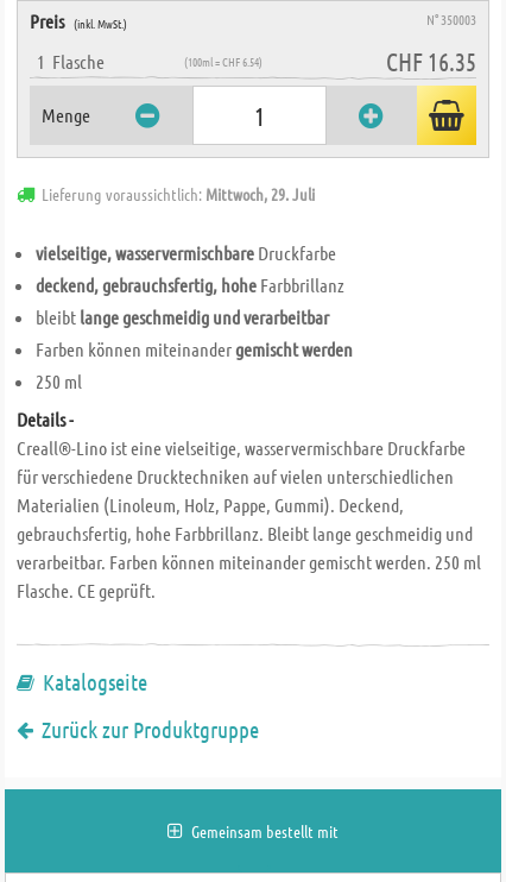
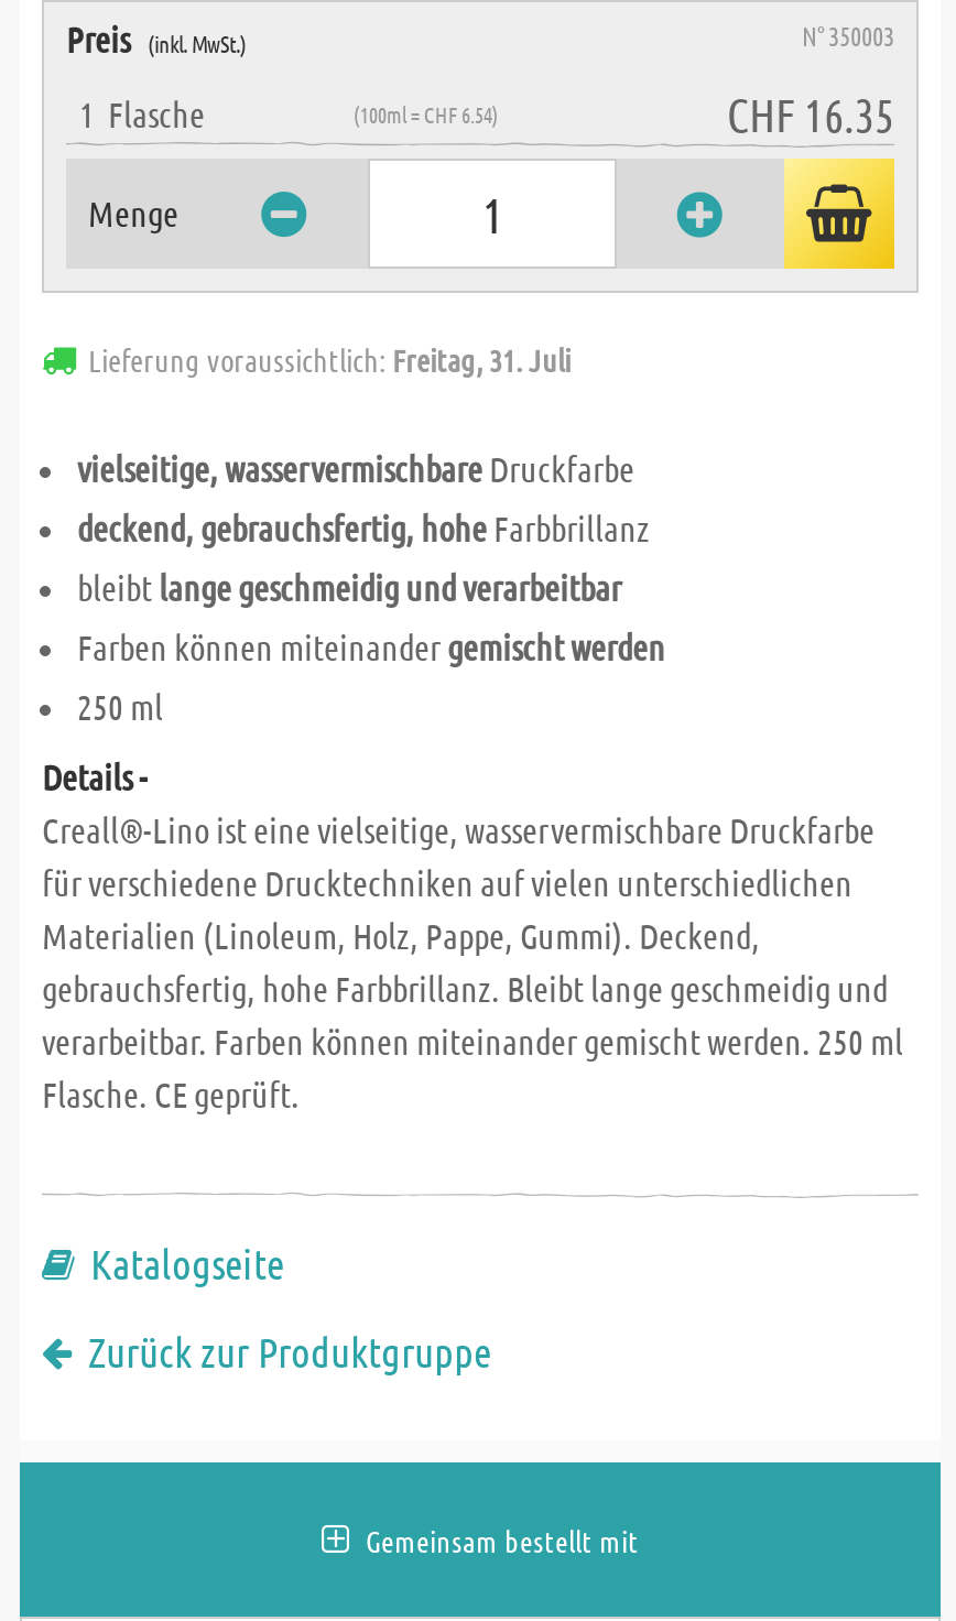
[42,183,315,204] Lieferung voraussichtlich: Mittwoch, 29. Juli -> [88,339,571,379] Lieferung voraussichtlich: Freitag, 31. Juli

